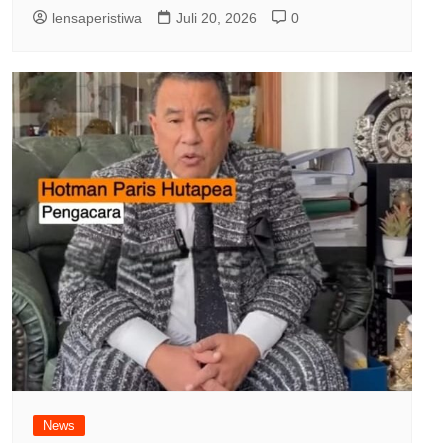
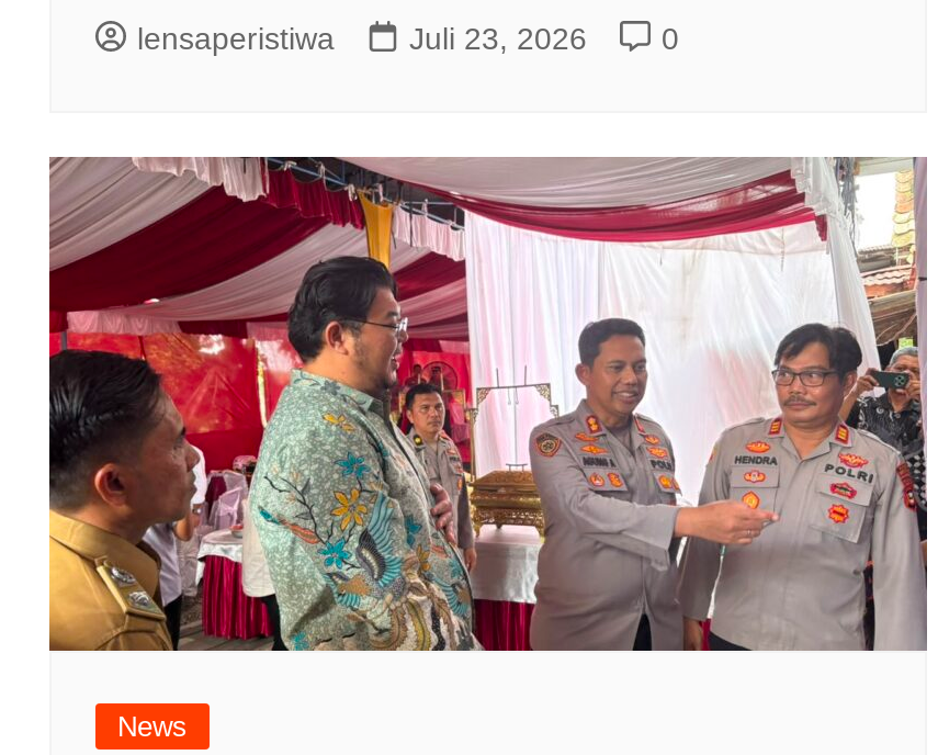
[176,10,257,26] Juli 20, 2026 -> [409,22,587,57] Juli 23, 2026
[11,71,412,392] [image] -> [47,155,927,653] [image]

